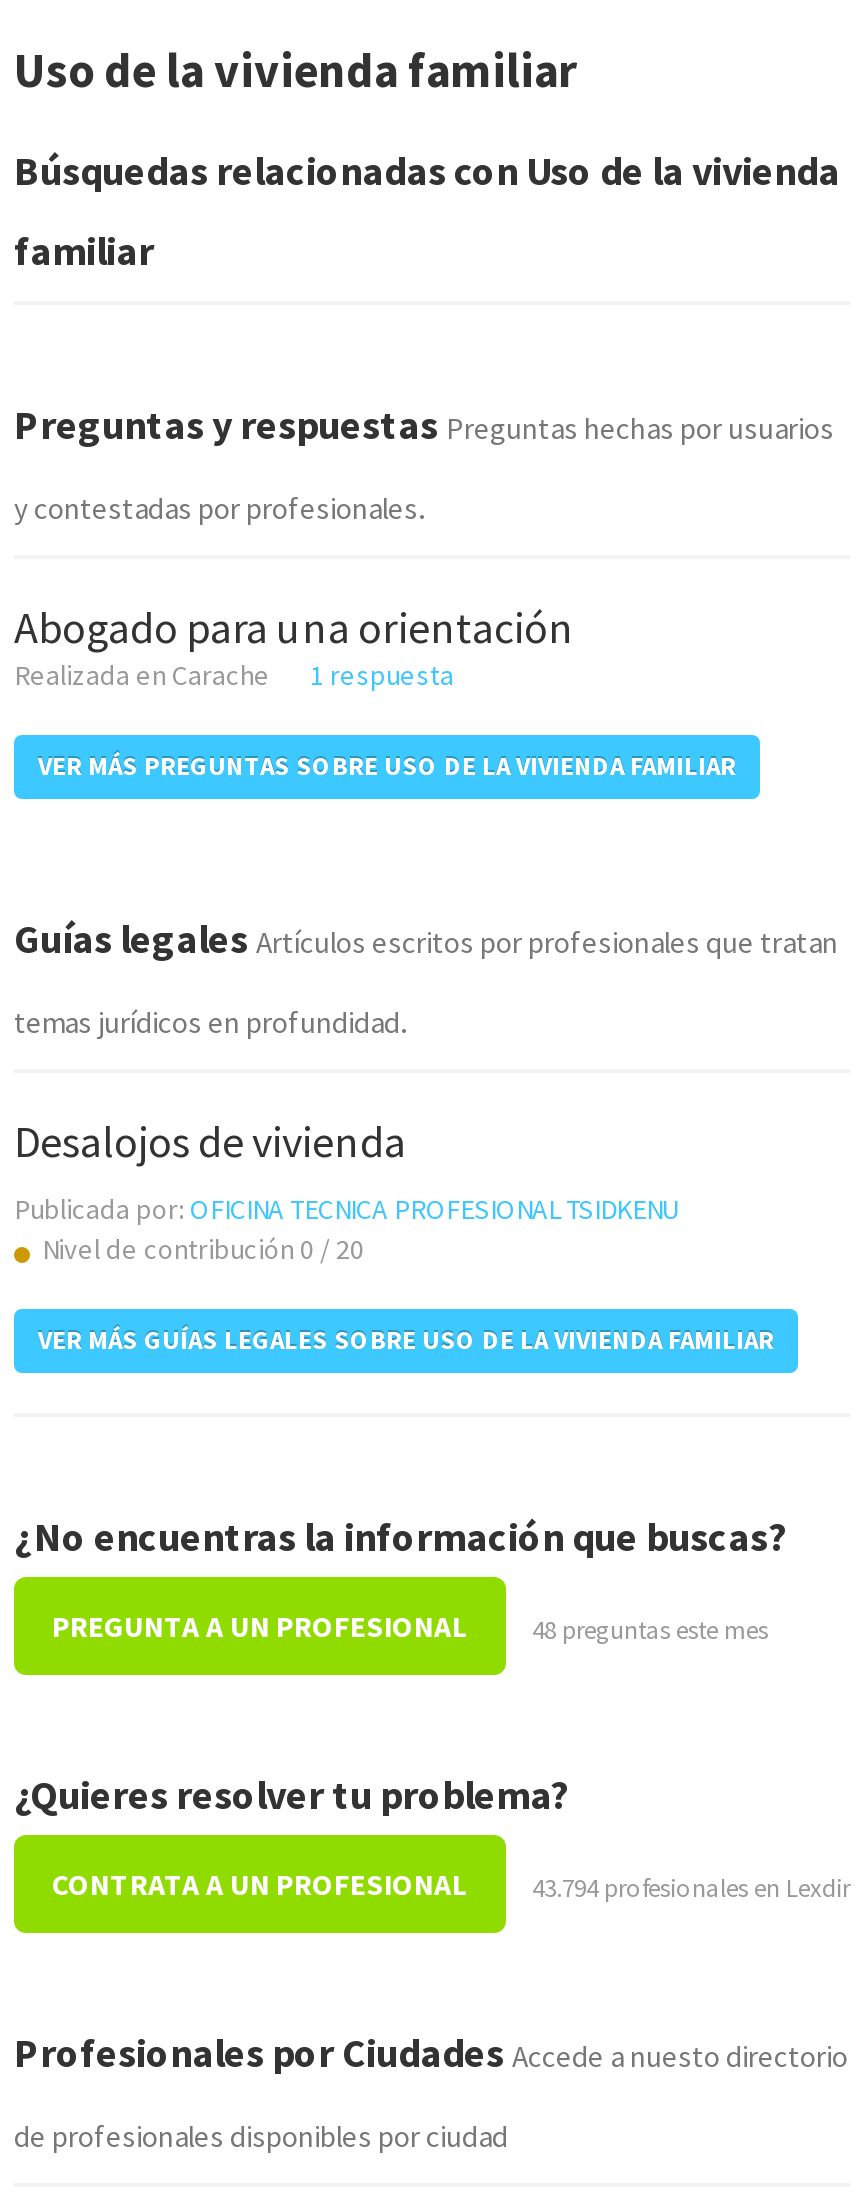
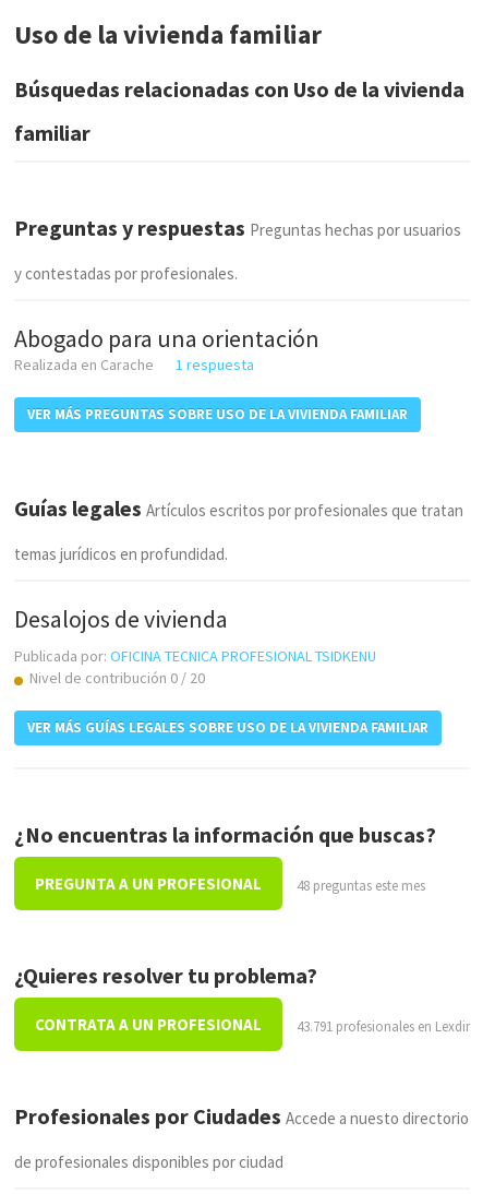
[532,1871,850,1905] 43.794 profesionales en Lexdir -> [297,1017,470,1036] 43.791 profesionales en Lexdir

